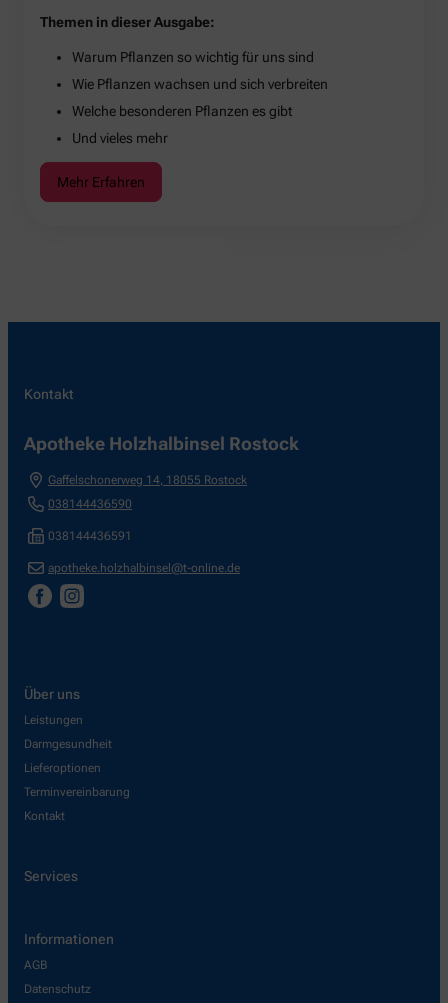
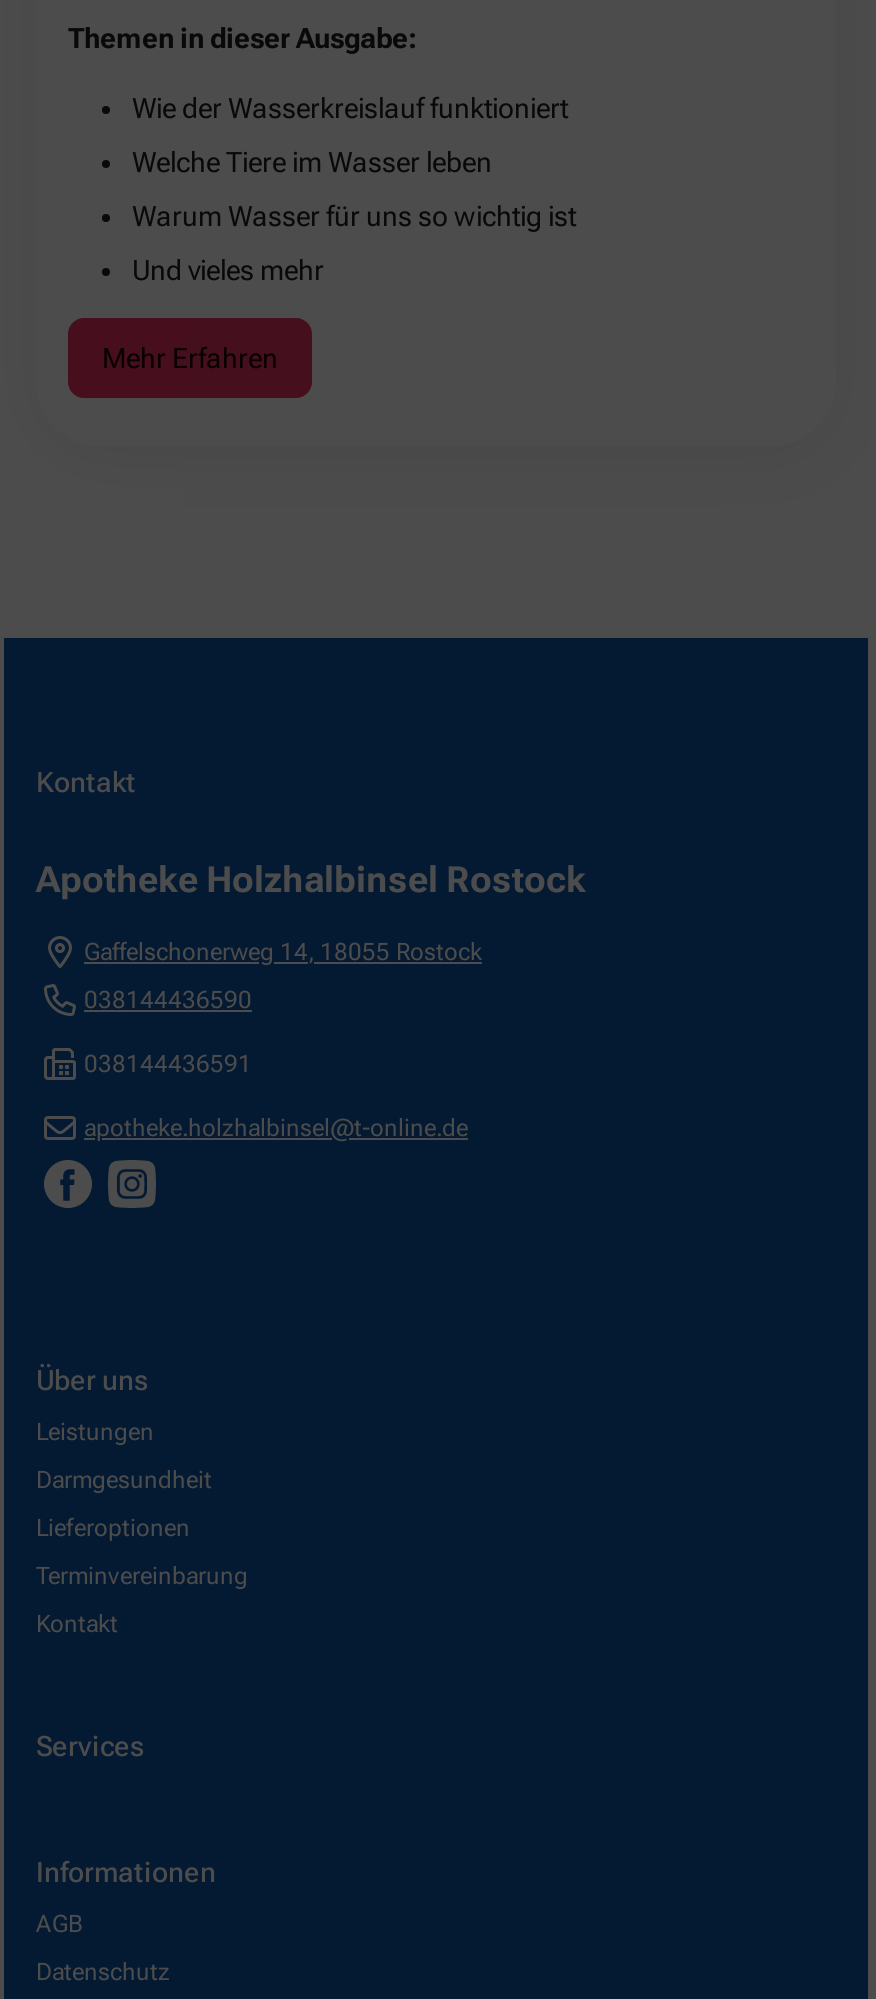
[72,49,314,65] Warum Pflanzen so wichtig für uns sind -> [132,91,568,123] Wie der Wasserkreislauf funktioniert
[72,76,328,92] Wie Pflanzen wachsen und sich verbreiten -> [132,145,492,177] Welche Tiere im Wasser leben
[72,103,292,119] Welche besonderen Pflanzen es gibt -> [132,199,576,231] Warum Wasser für uns so wichtig ist

